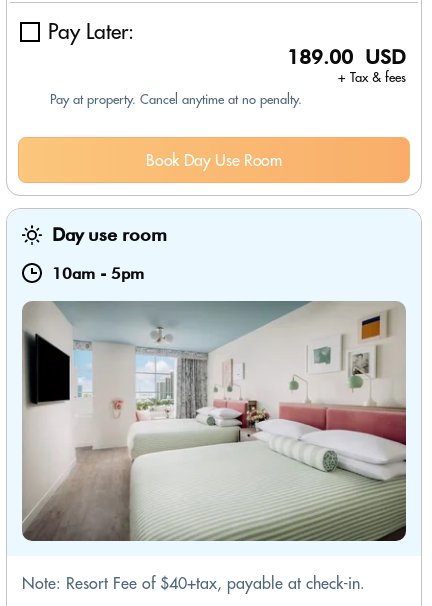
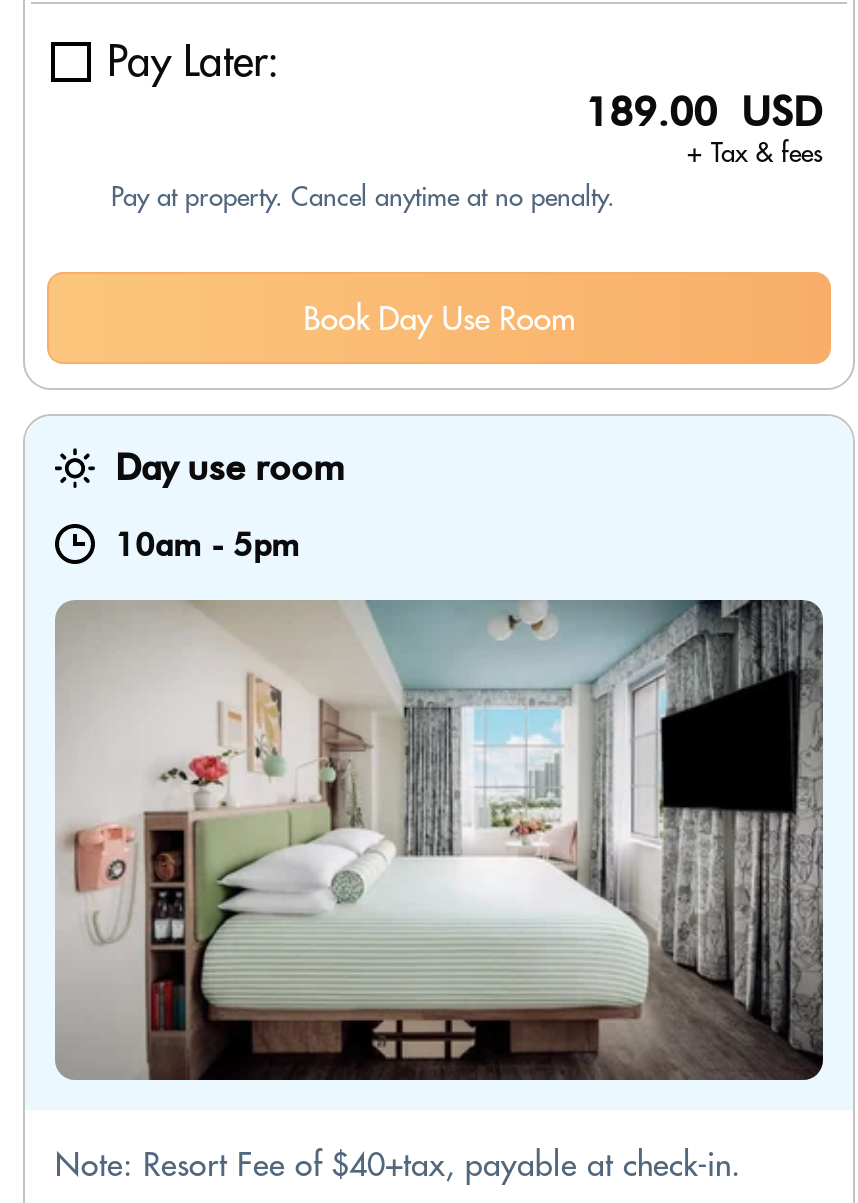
[23,301,406,541] [image] -> [59,600,823,1080] [image]

